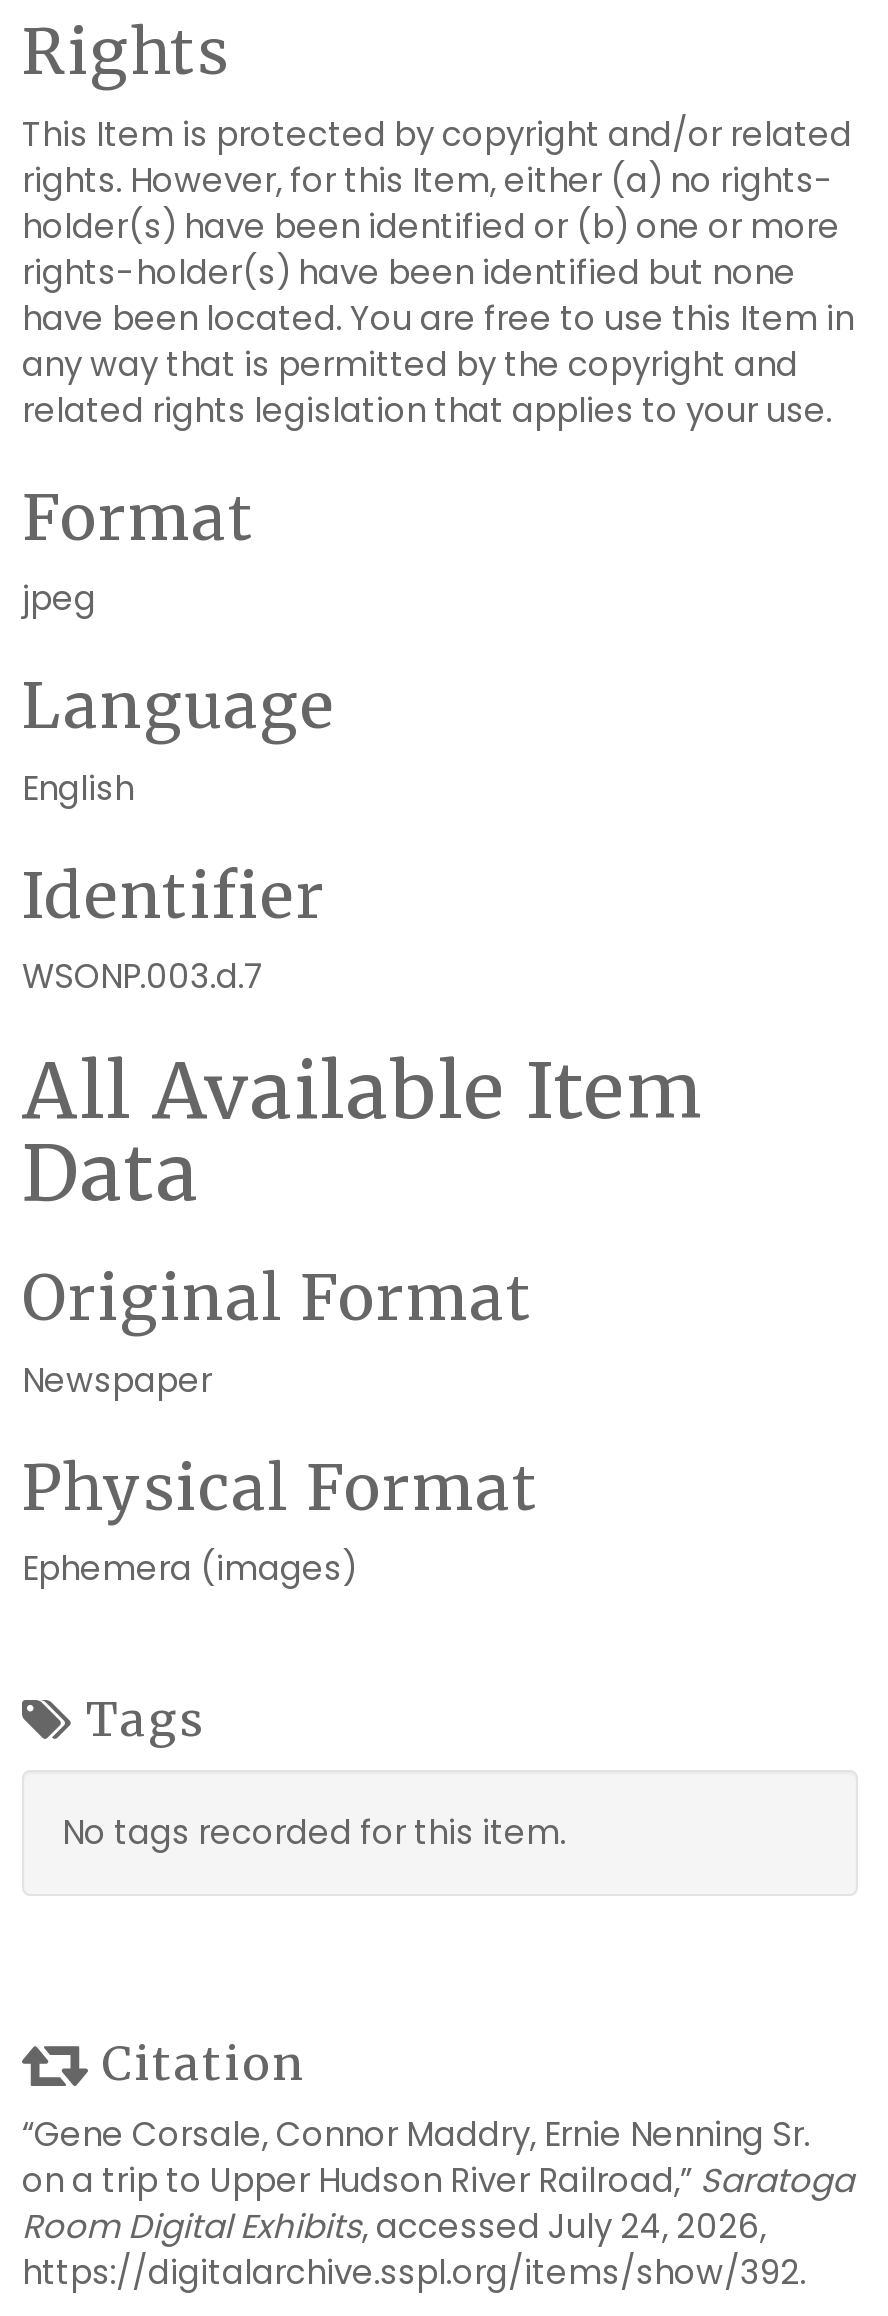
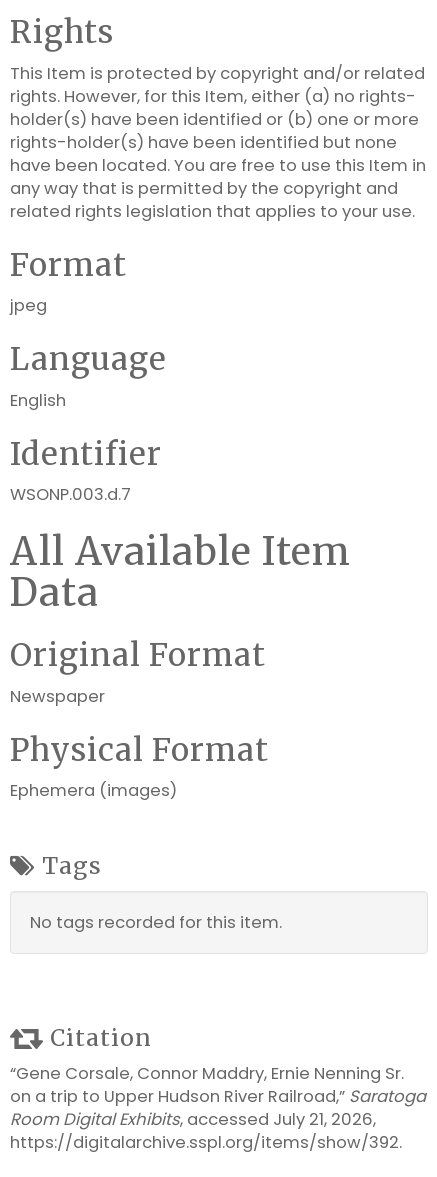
[22,2205,766,2251] Room Digital Exhibits, accessed July 24, 2026, -> [10,1108,376,1131] Room Digital Exhibits, accessed July 21, 2026,

